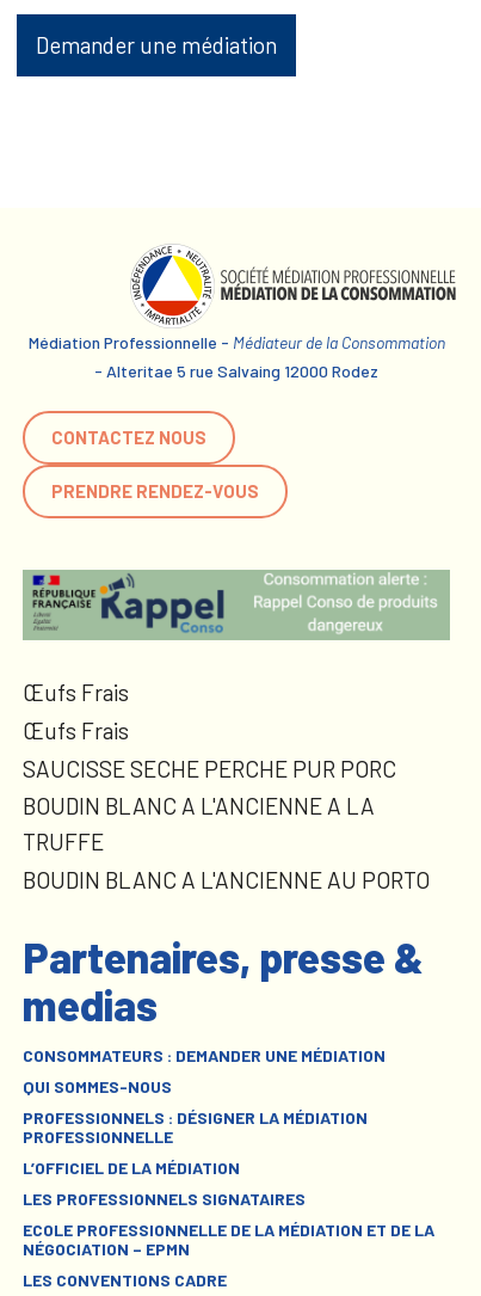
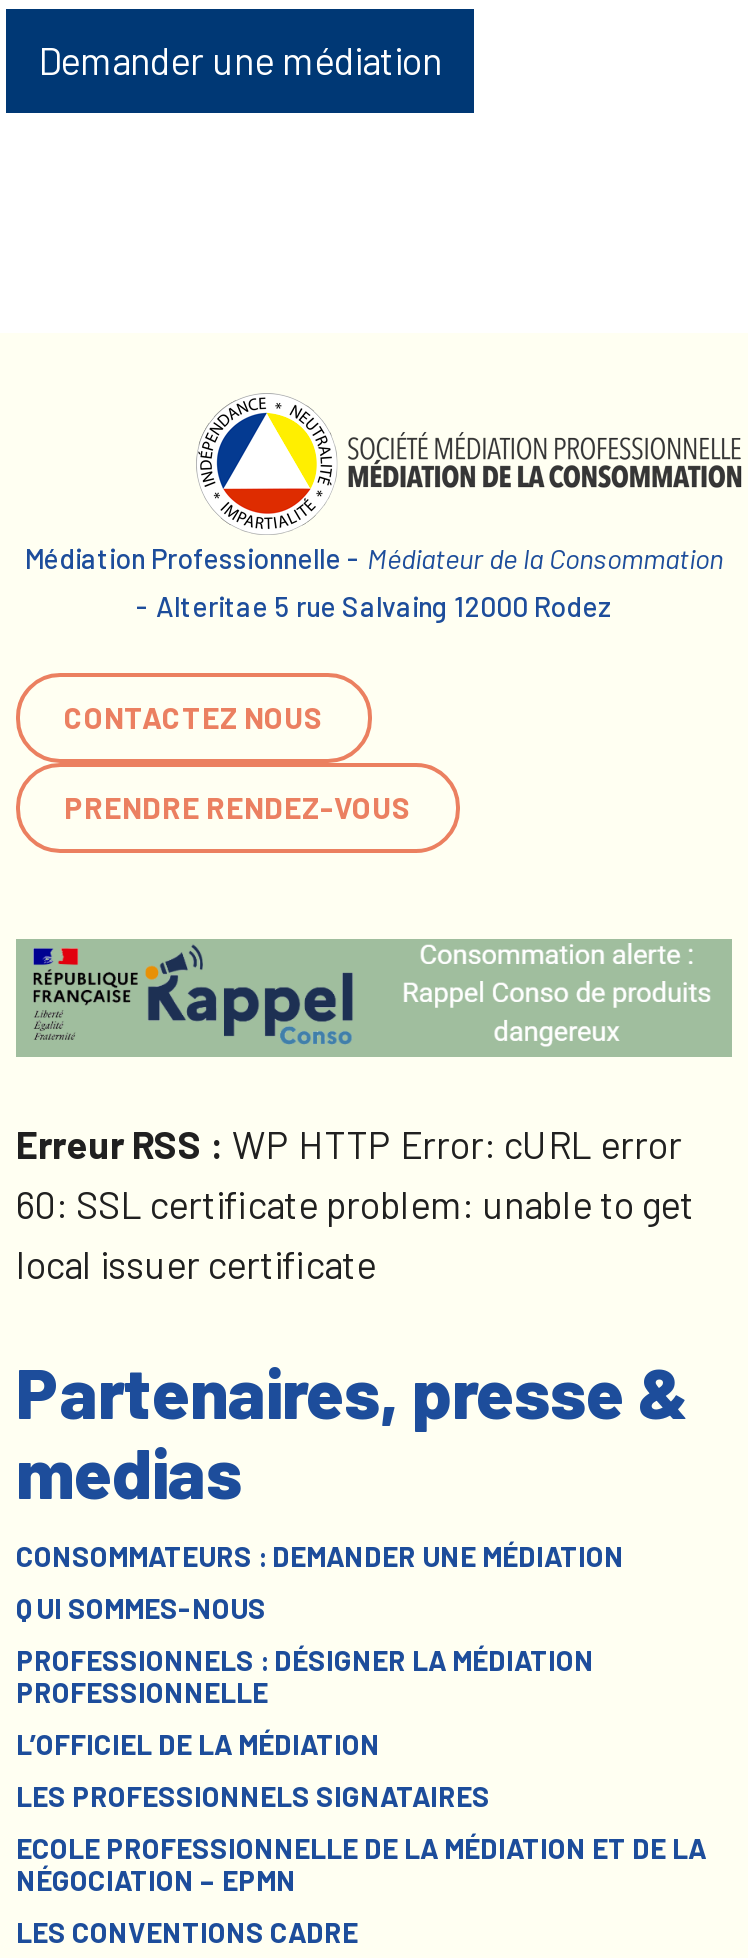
[23,678,430,894] Œufs Frais | Œufs Frais | SAUCISSE SECHE PERCHE PUR PORC | BOUDIN BLANC A L'ANCIENNE A LA | TRUFFE | BOUDIN BLANC A L'ANCIENNE AU PORTO -> [16,1120,694,1286] Erreur RSS : WP HTTP Error: cURL error | 60: SSL certificate problem: unable to get | local issuer certificate

